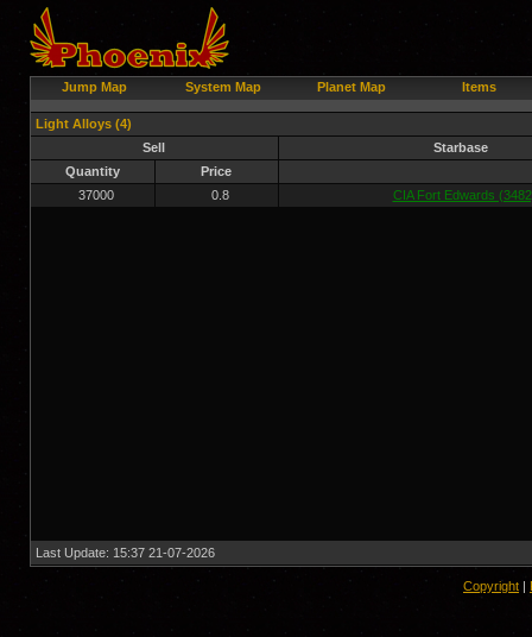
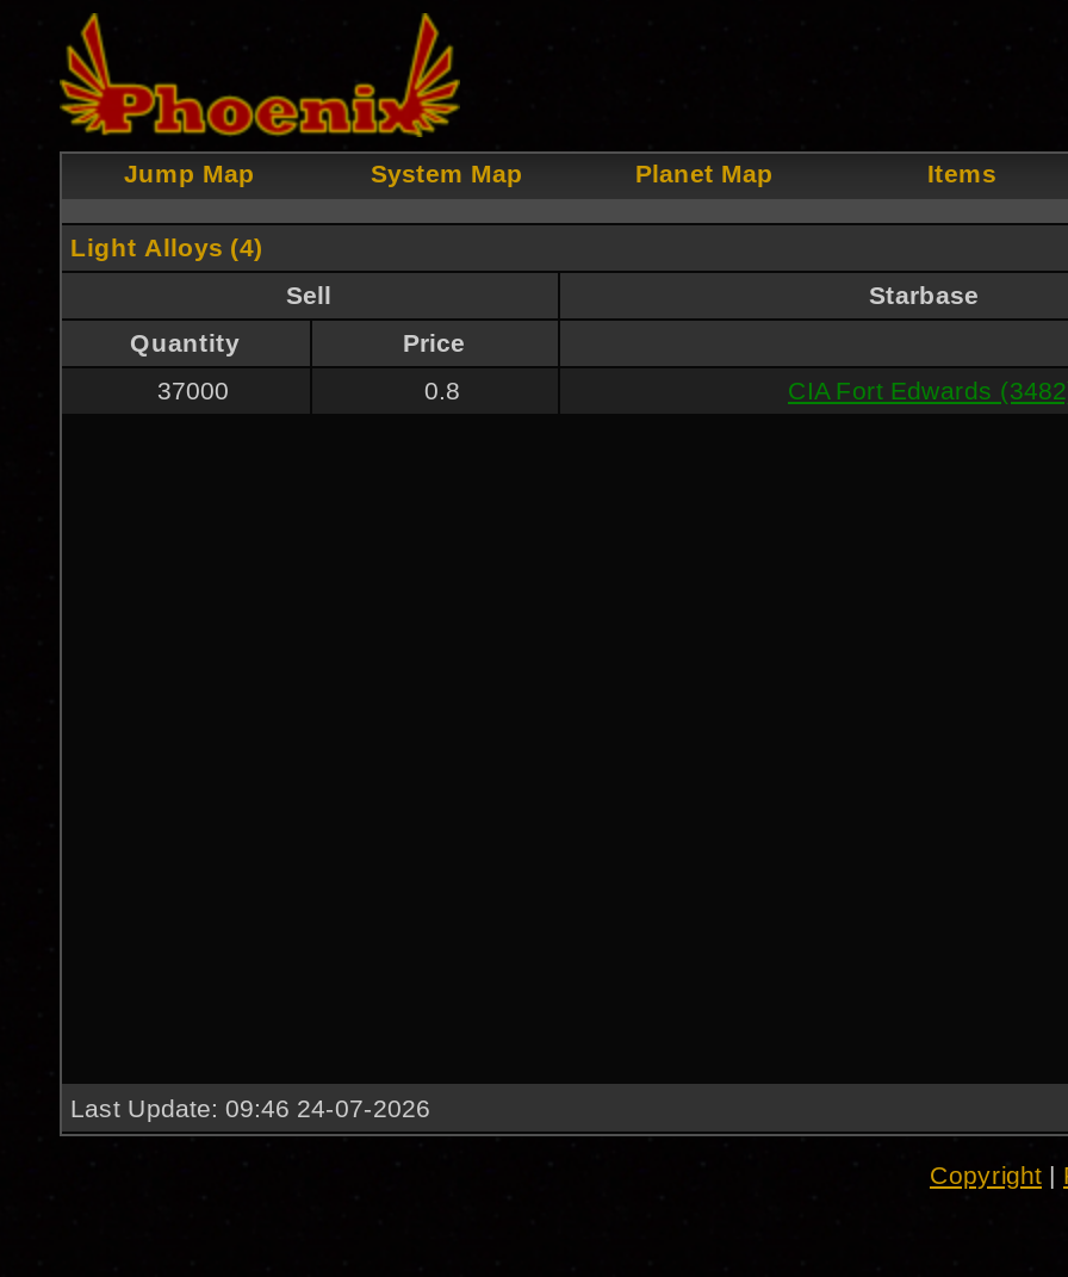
[35,545,214,560] Last Update: 15:37 21-07-2026 -> [70,1093,430,1122] Last Update: 09:46 24-07-2026

